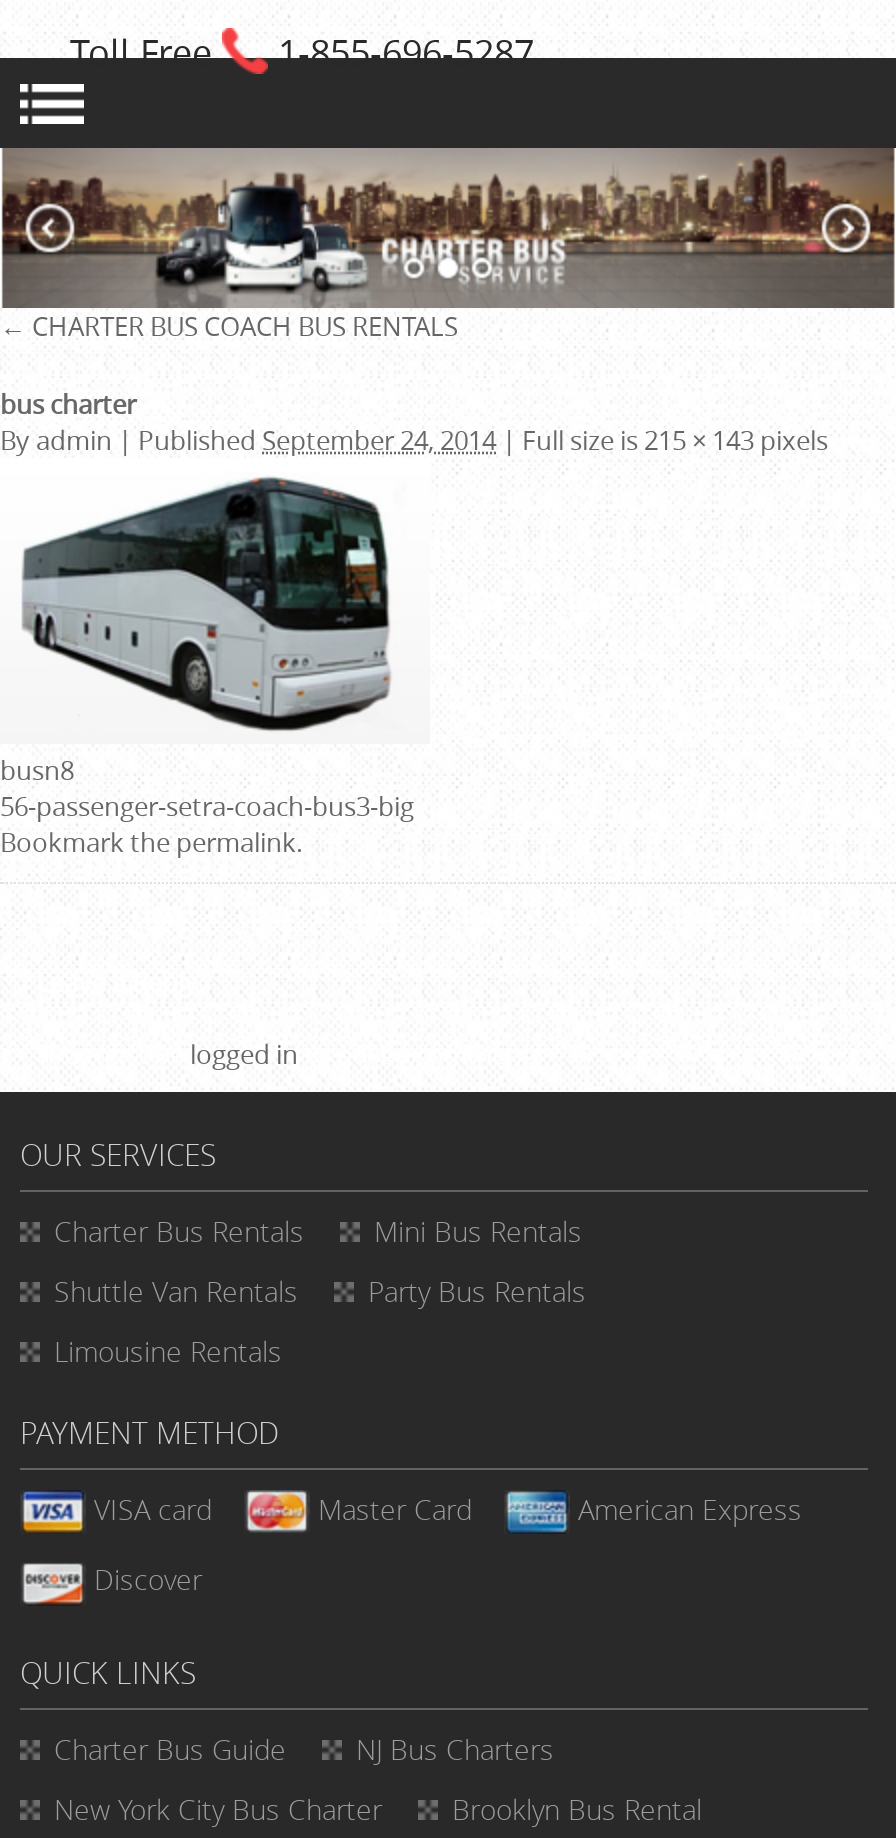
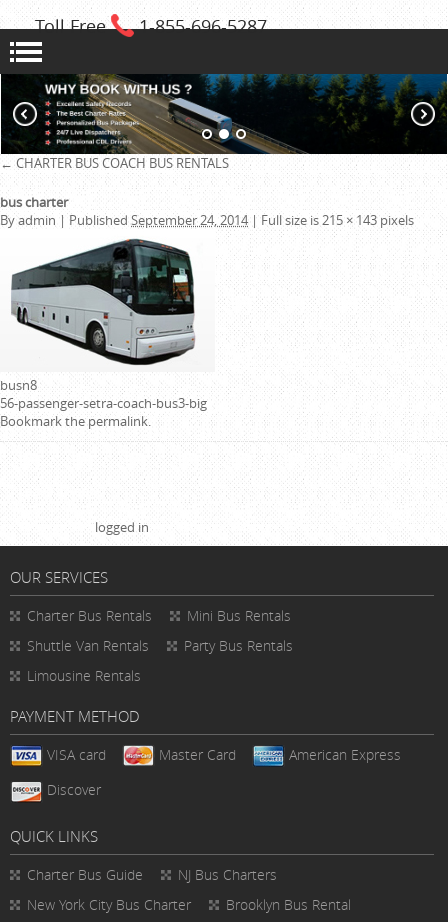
[6,146,890,310] [image] -> [3,74,445,155] [image]

